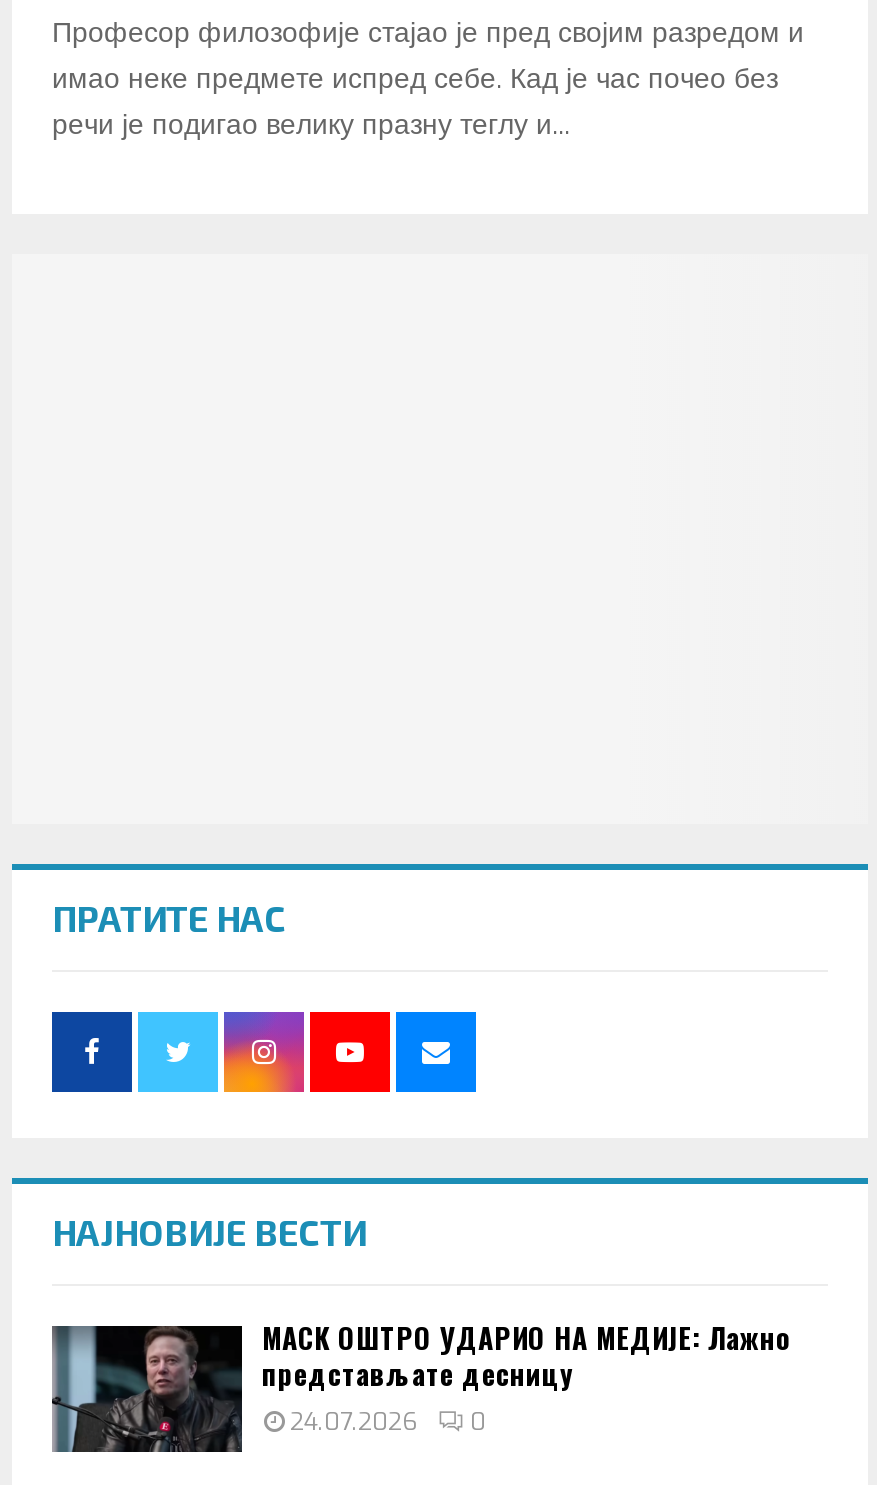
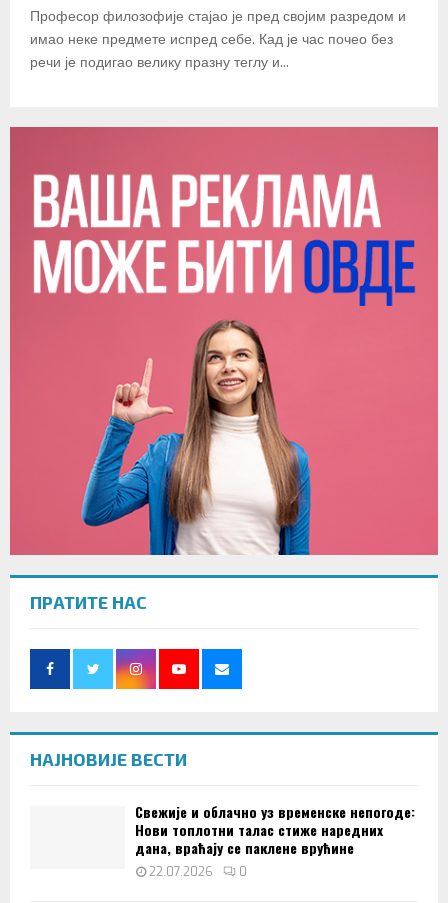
none -> [9,126,439,556] [image]
[50,1322,244,1454] [image] -> none
[262,1316,792,1438] МАСК ОШТРО УДАРИО НА МЕДИЈЕ: Лажно | представљате десницу | 24.07.2026 -> [135,801,415,880] Свежије и облачно уз временске непогоде: | Нови топлотни талас стиже наредних | дана, враћају се паклене врућине | 22.07.2026

